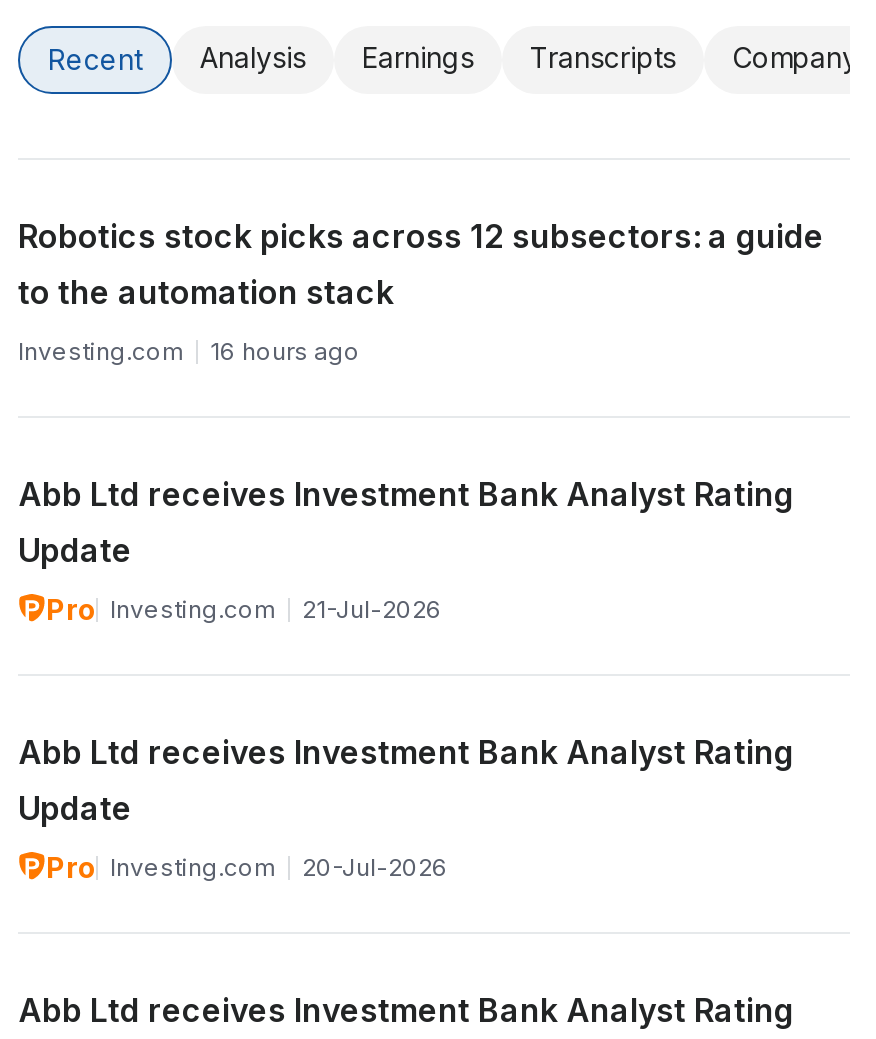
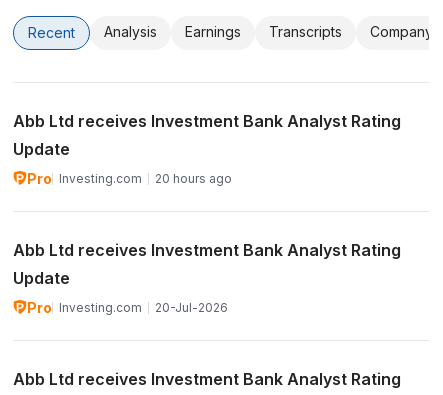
[18,216,824,366] Robotics stock picks across 12 subsectors: a guide | to the automation stack | Investing.com | 16 hours ago -> none
[46,592,442,626] Pro Investing.com 21-Jul-2026 -> [27,170,232,187] Pro Investing.com 20 hours ago

